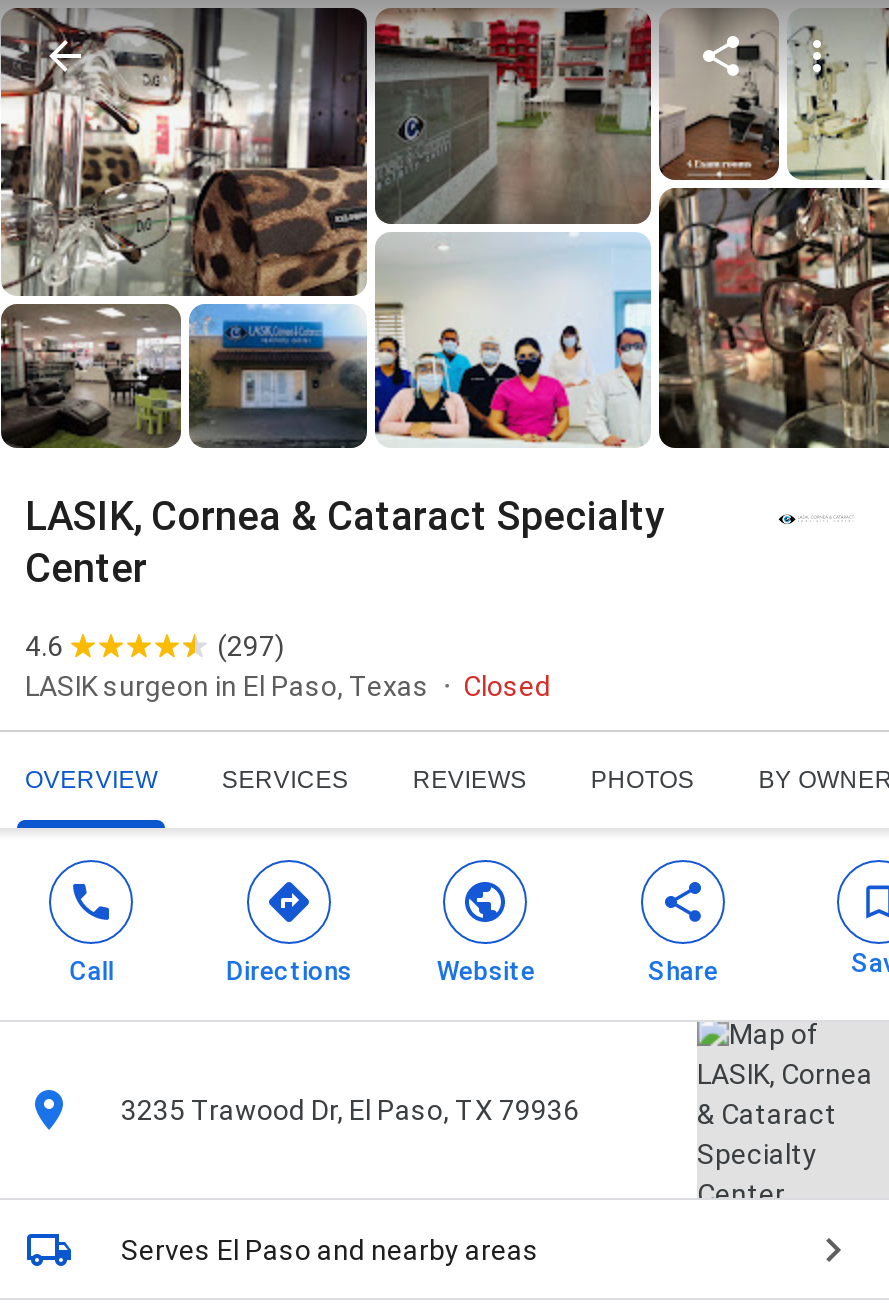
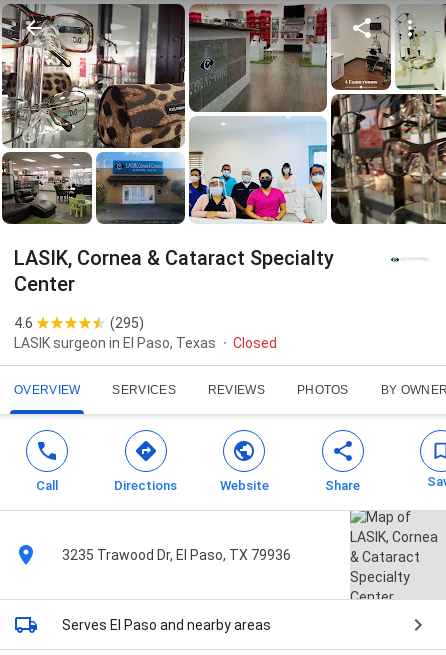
[217,630,285,662] (297) -> [110,315,144,331] (295)

